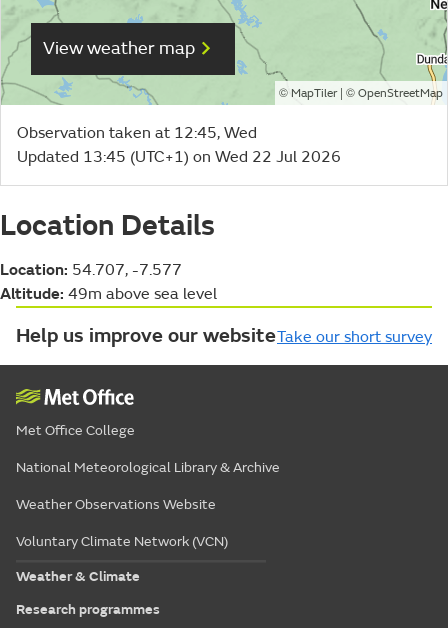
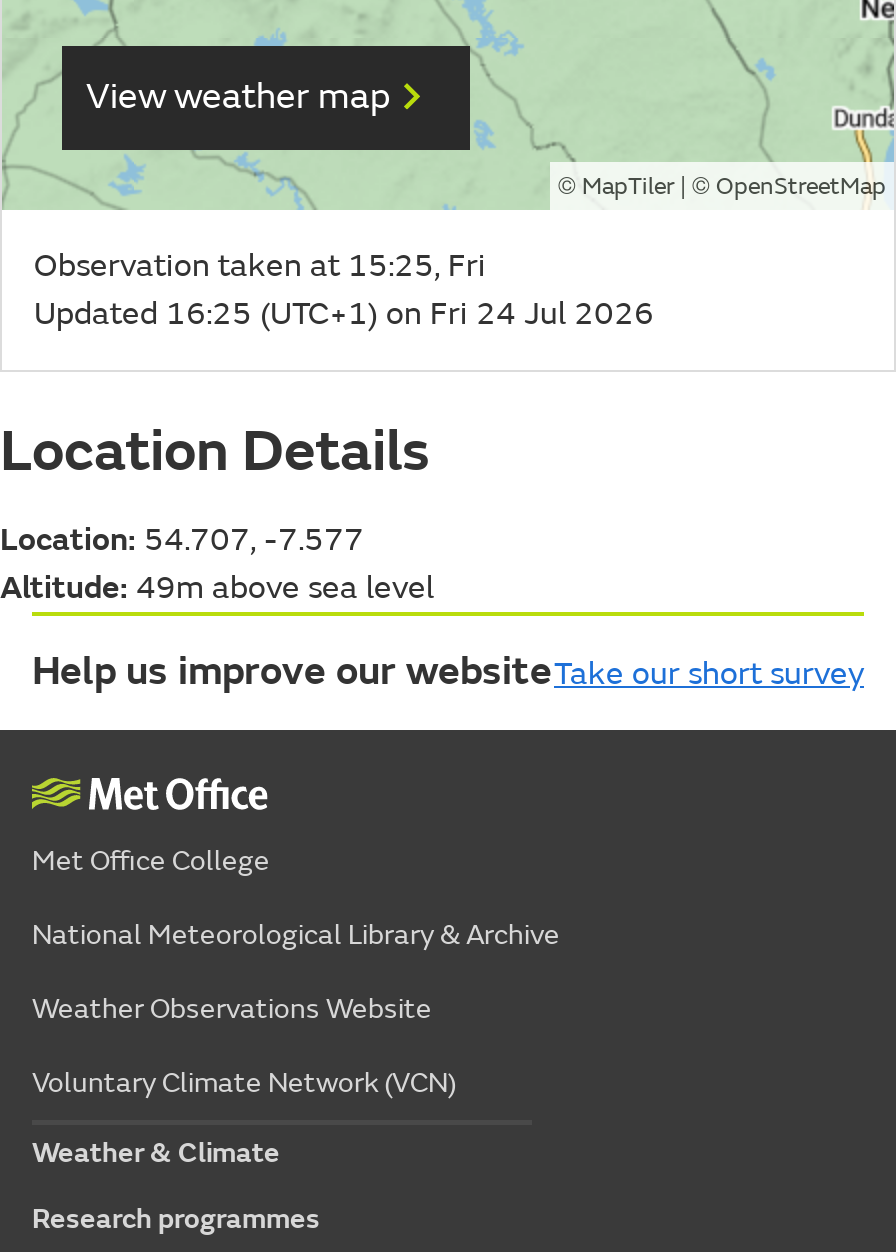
[17,123,257,143] Observation taken at 12:45, Wed -> [34,246,486,286] Observation taken at 15:25, Fri
[17,147,341,167] Updated 13:45 (UTC+1) on Wed 22 Jul 2026 -> [34,294,654,334] Updated 16:25 (UTC+1) on Fri 24 Jul 2026

